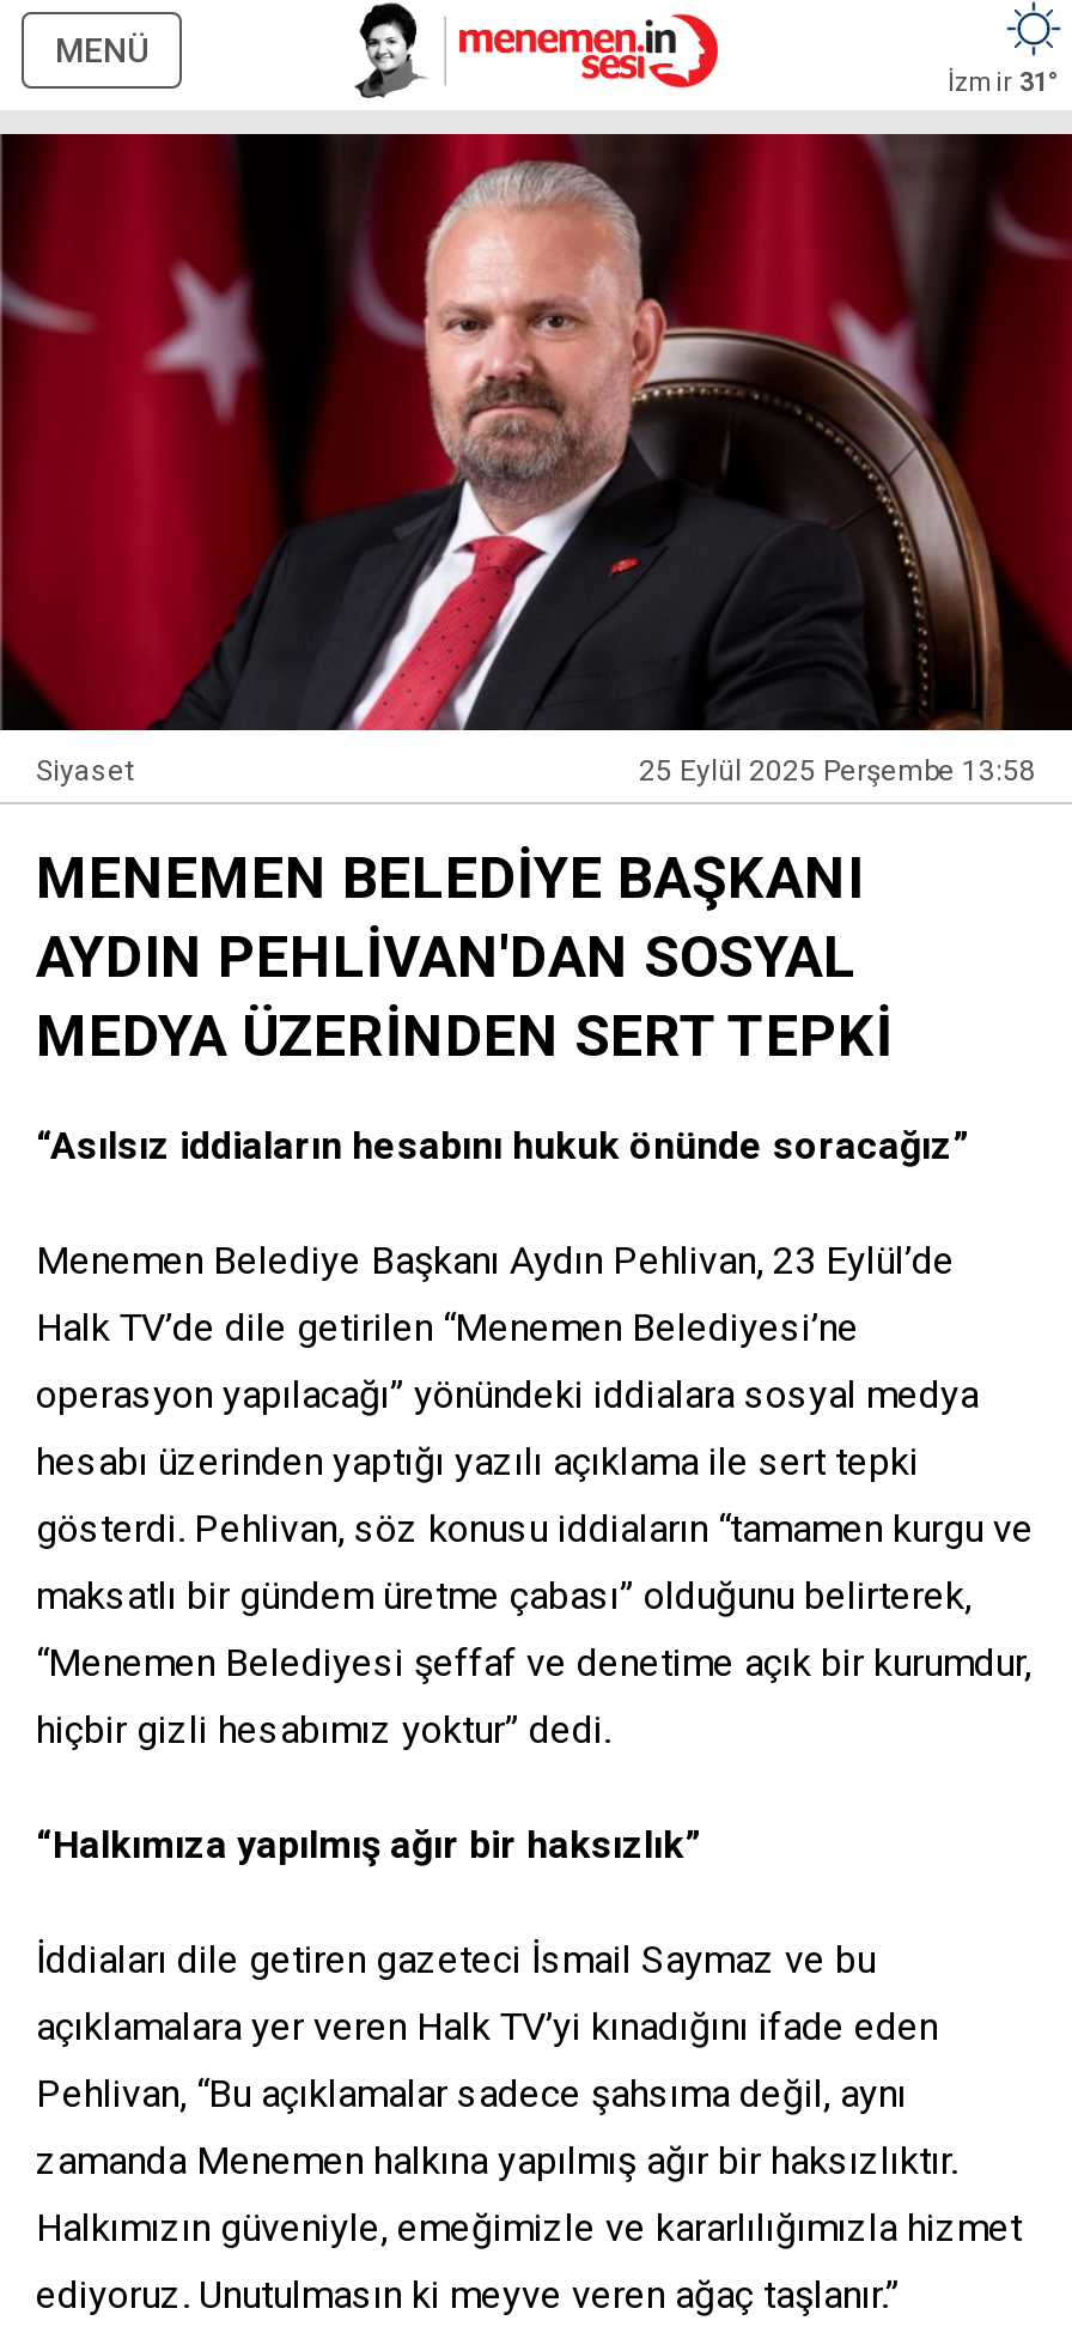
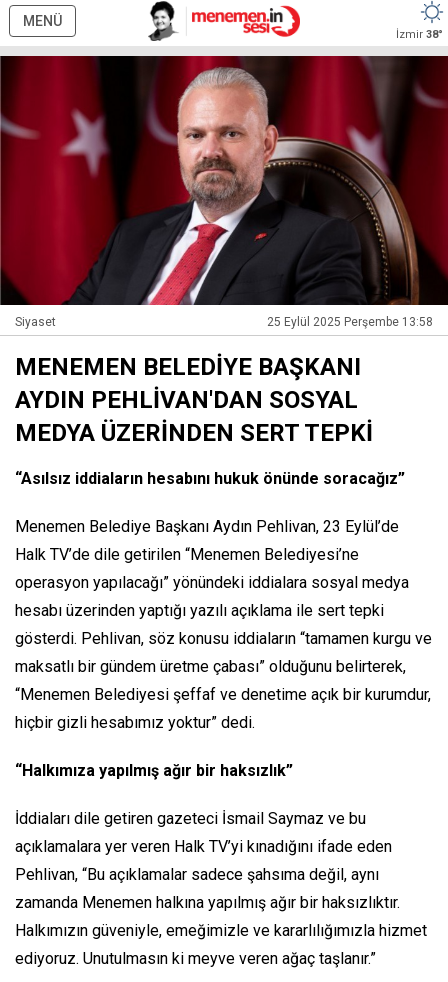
[948,67,1060,98] İzmir 31° -> [396,28,443,41] İzmir 38°

